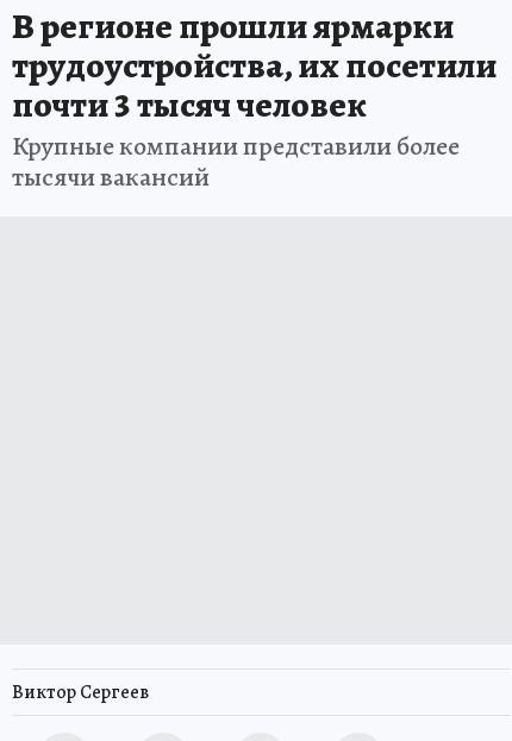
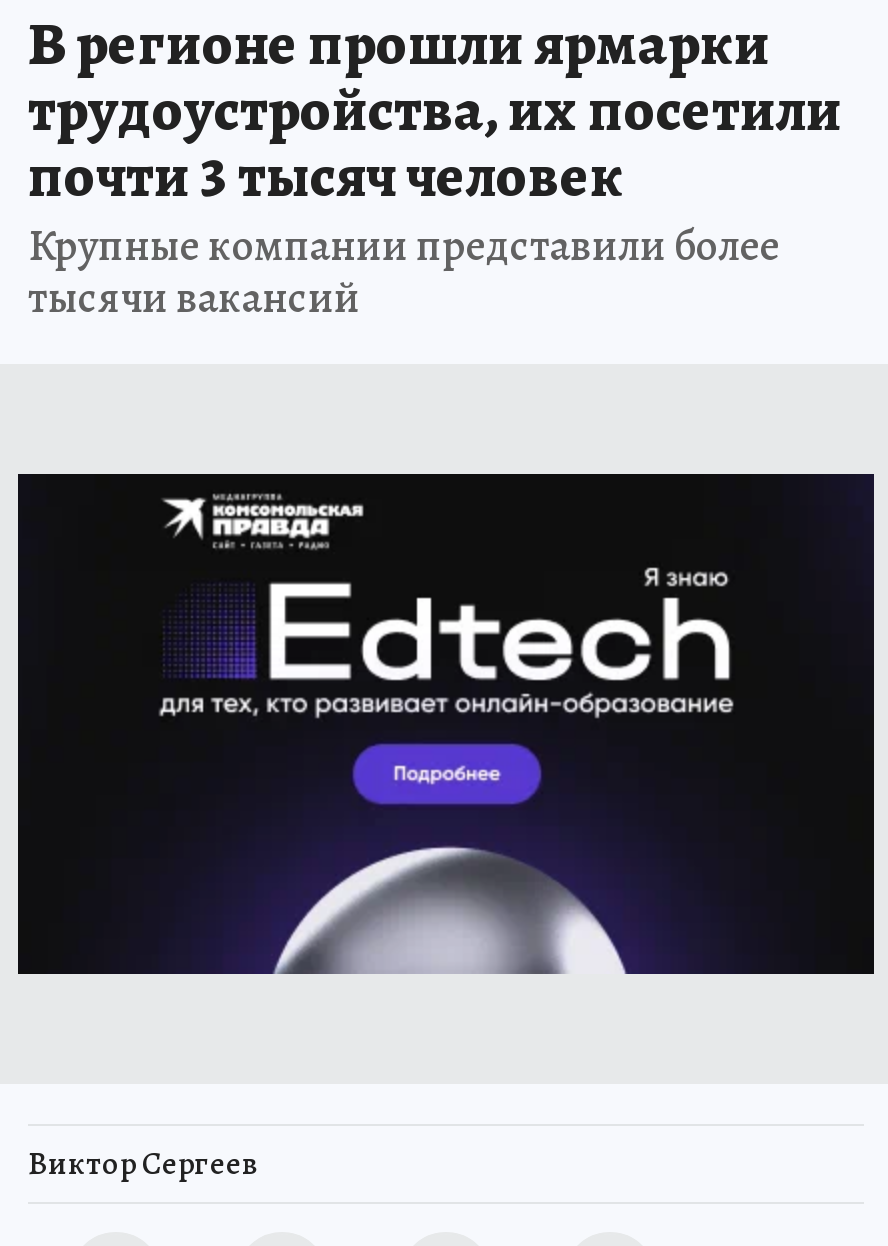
none -> [16,472,876,976] [image]

